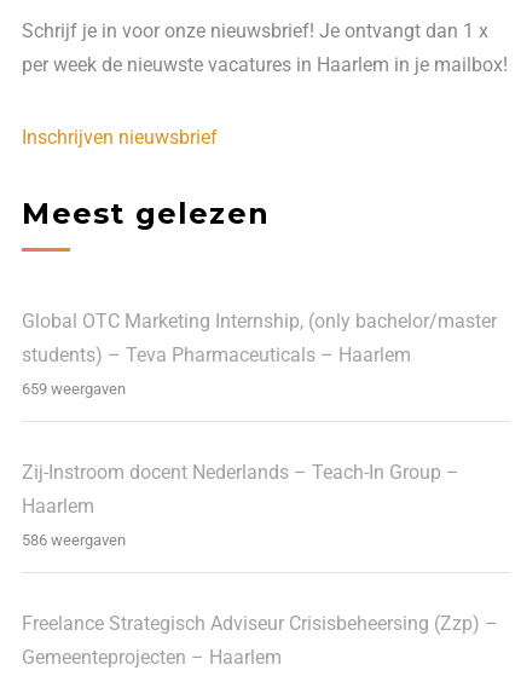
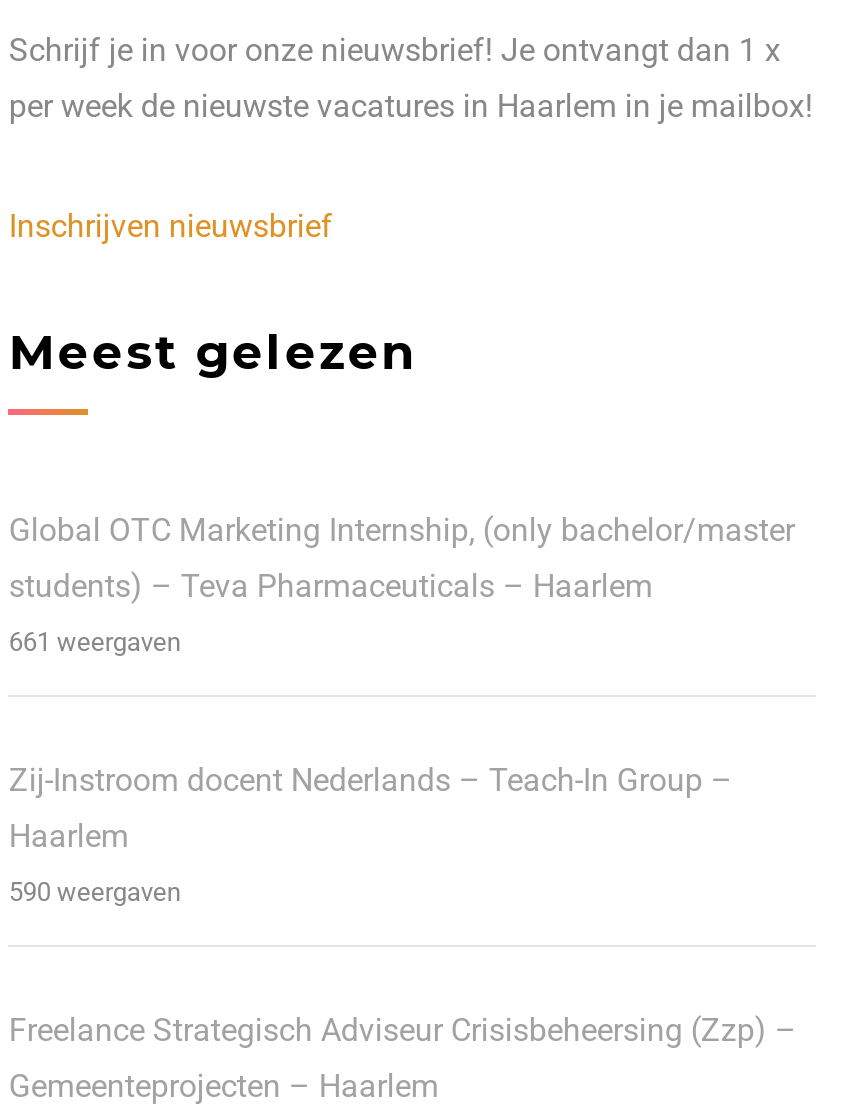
[22,380,126,398] 659 weergaven -> [9,627,181,657] 661 weergaven
[22,531,126,549] 586 weergaven -> [9,877,181,907] 590 weergaven

